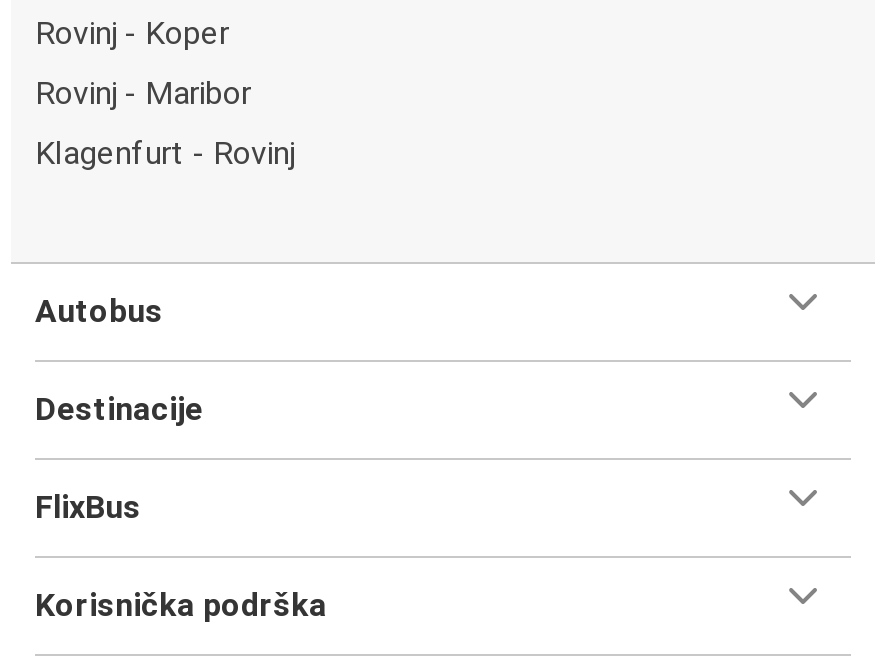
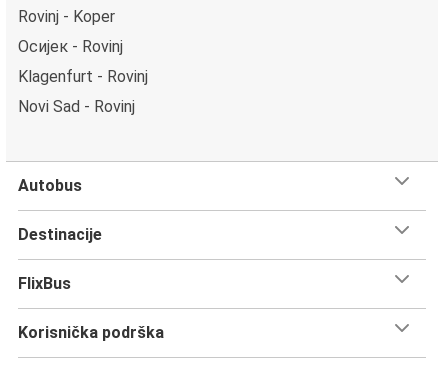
[35,73,251,111] Rovinj - Maribor -> [18,36,123,55] Осијек - Rovinj
none -> [18,96,135,115] Novi Sad - Rovinj

